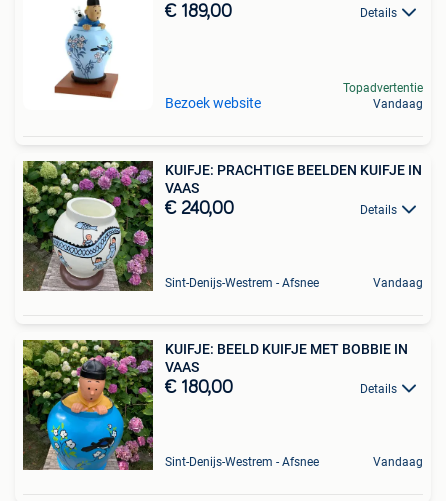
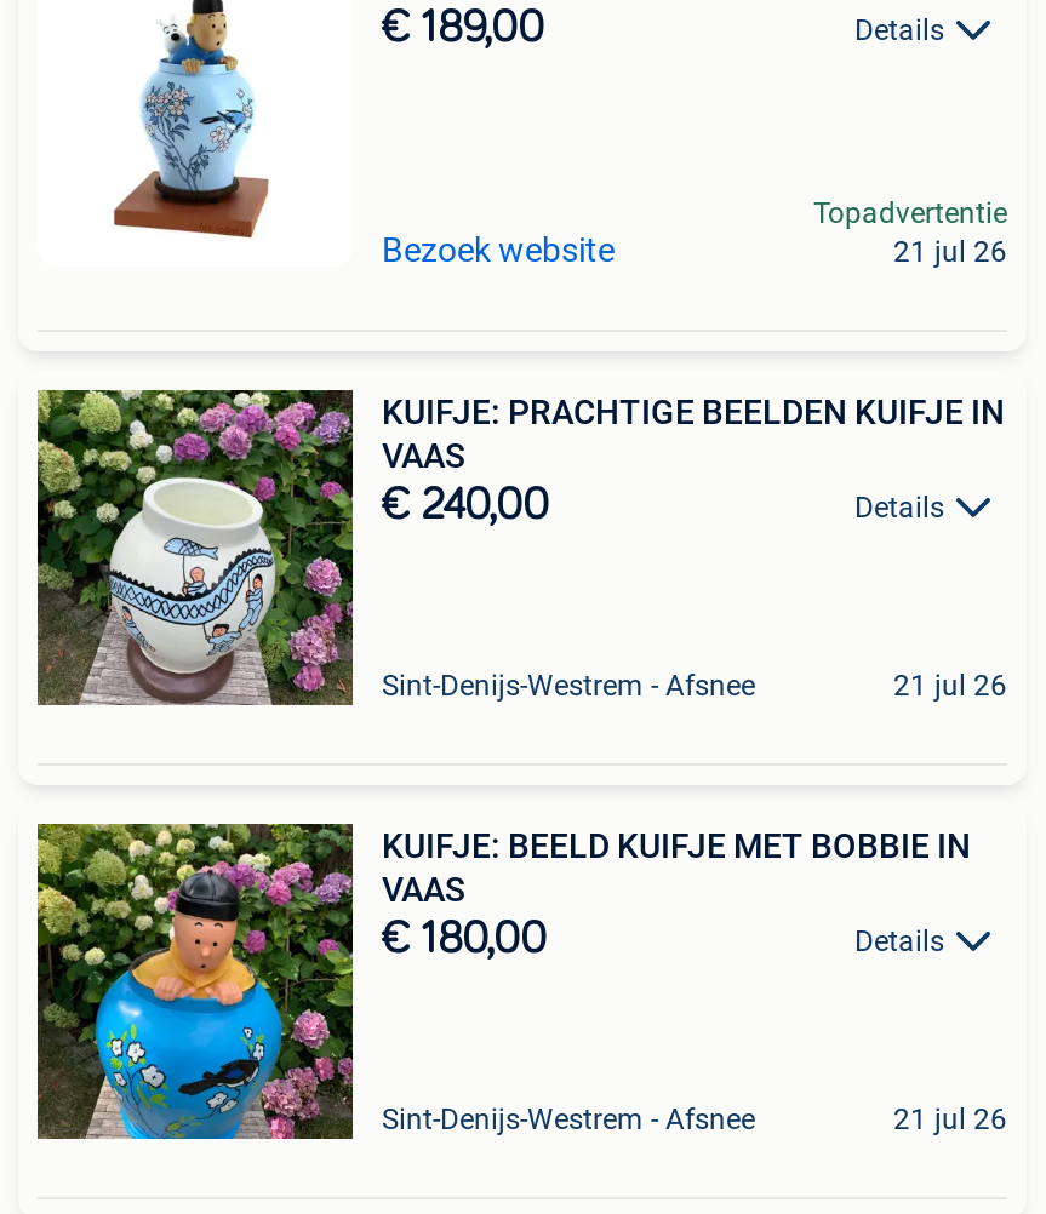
[373,97,423,111] Vandaag -> [893,235,1007,269] 21 jul 26
[373,276,423,290] Vandaag -> [893,669,1007,703] 21 jul 26
[373,455,423,469] Vandaag -> [893,1103,1007,1136] 21 jul 26

